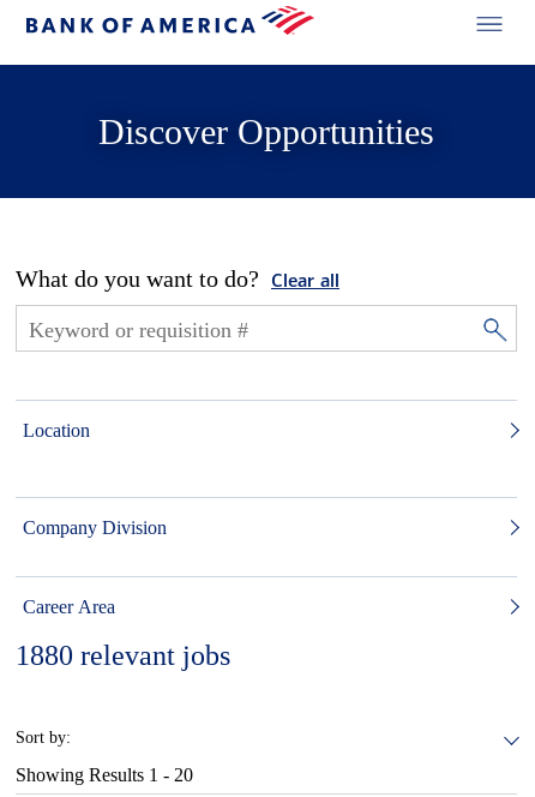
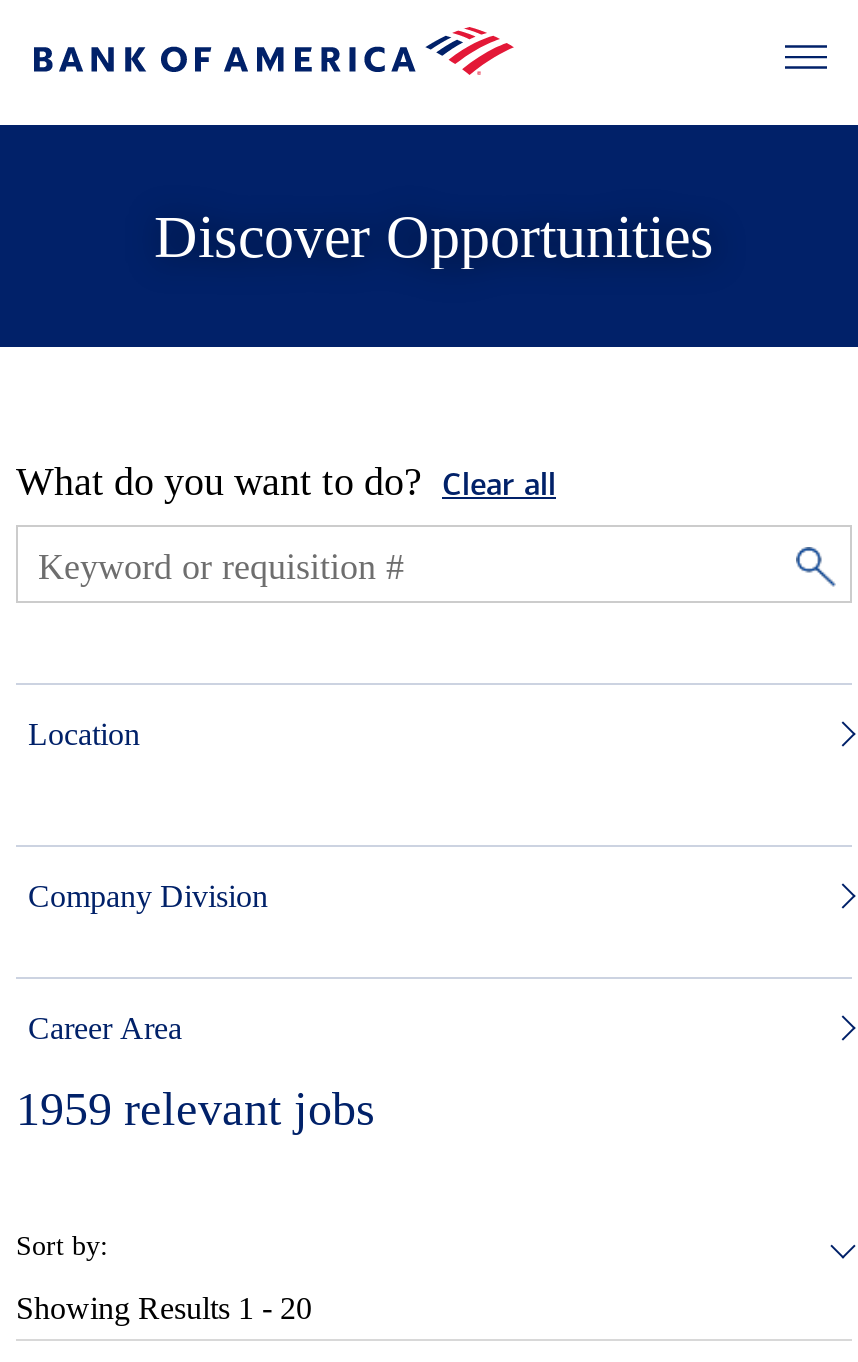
[16,640,230,671] 1880 relevant jobs -> [16,1083,374,1135] 1959 relevant jobs

